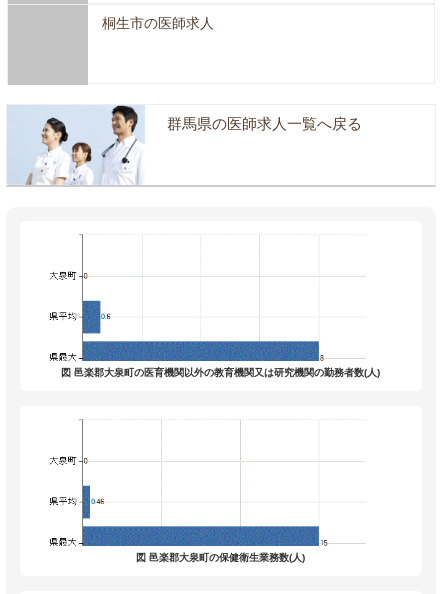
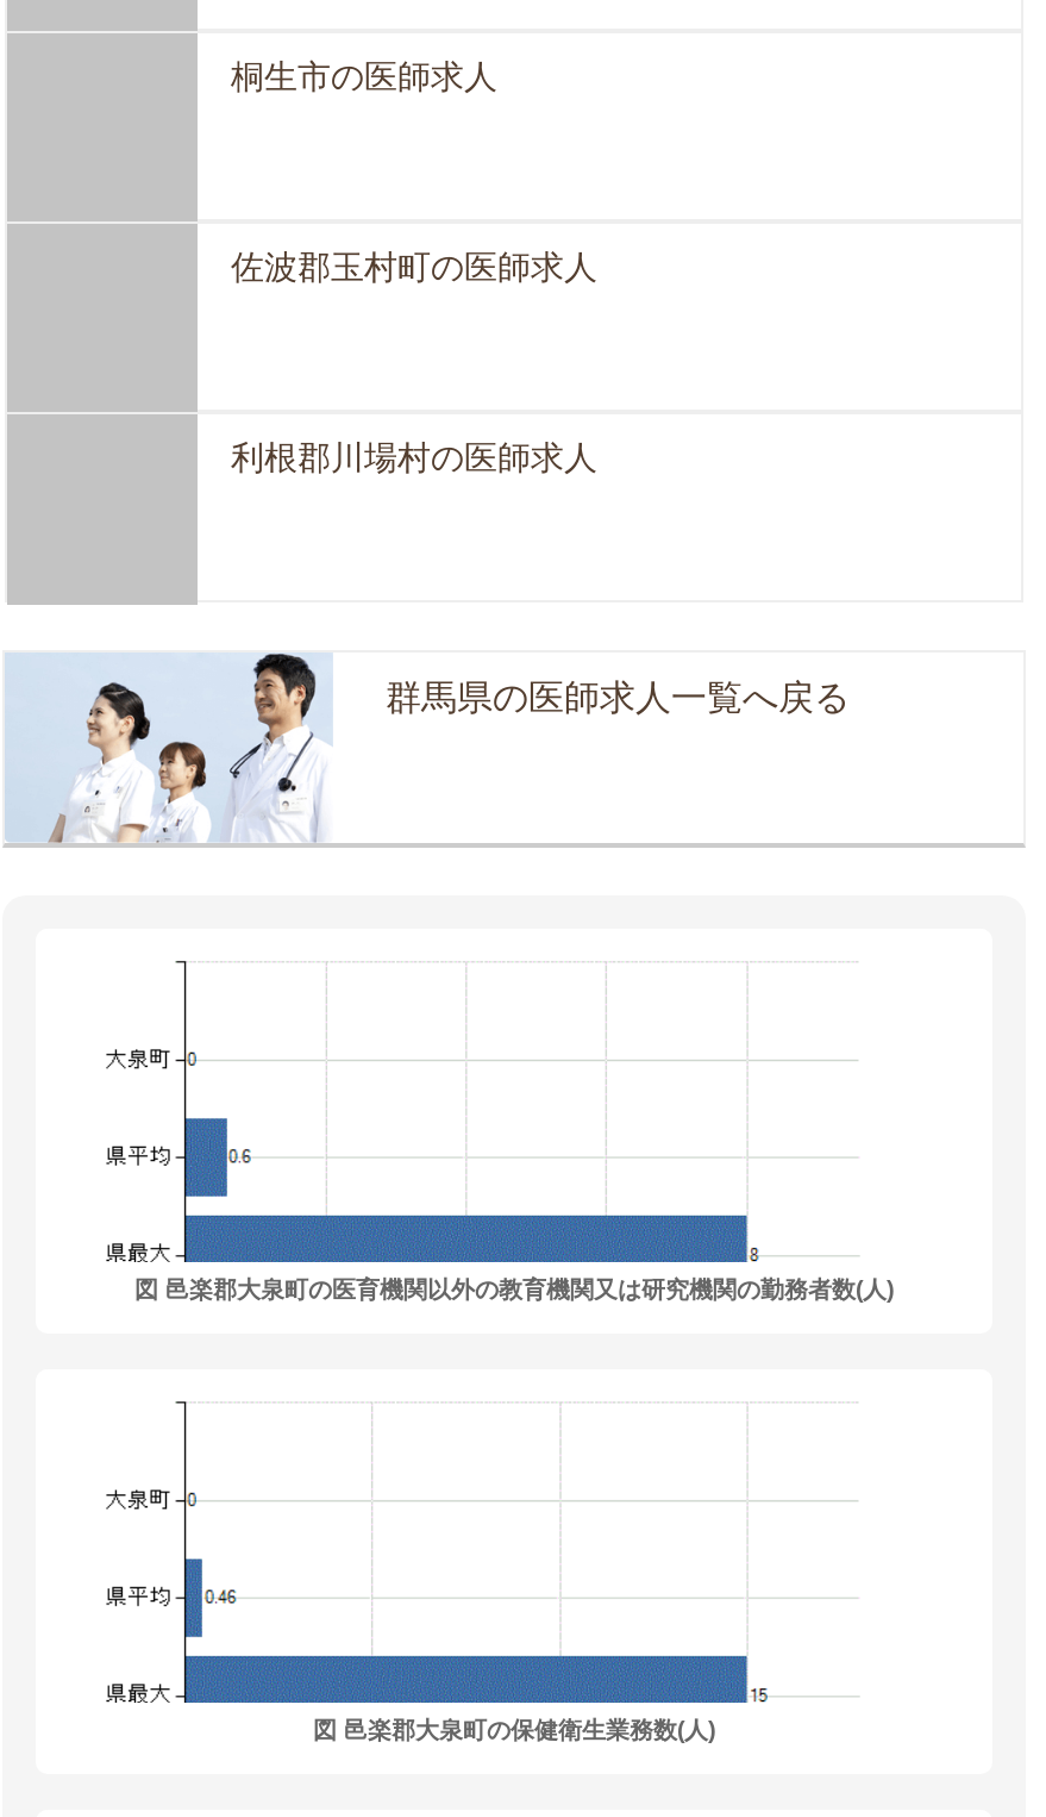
none -> [231,248,597,286] 佐波郡玉村町の医師求人
none -> [231,438,597,476] 利根郡川場村の医師求人

